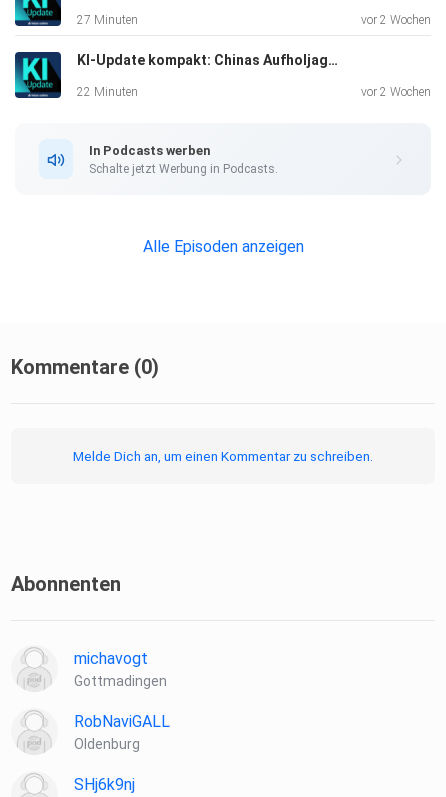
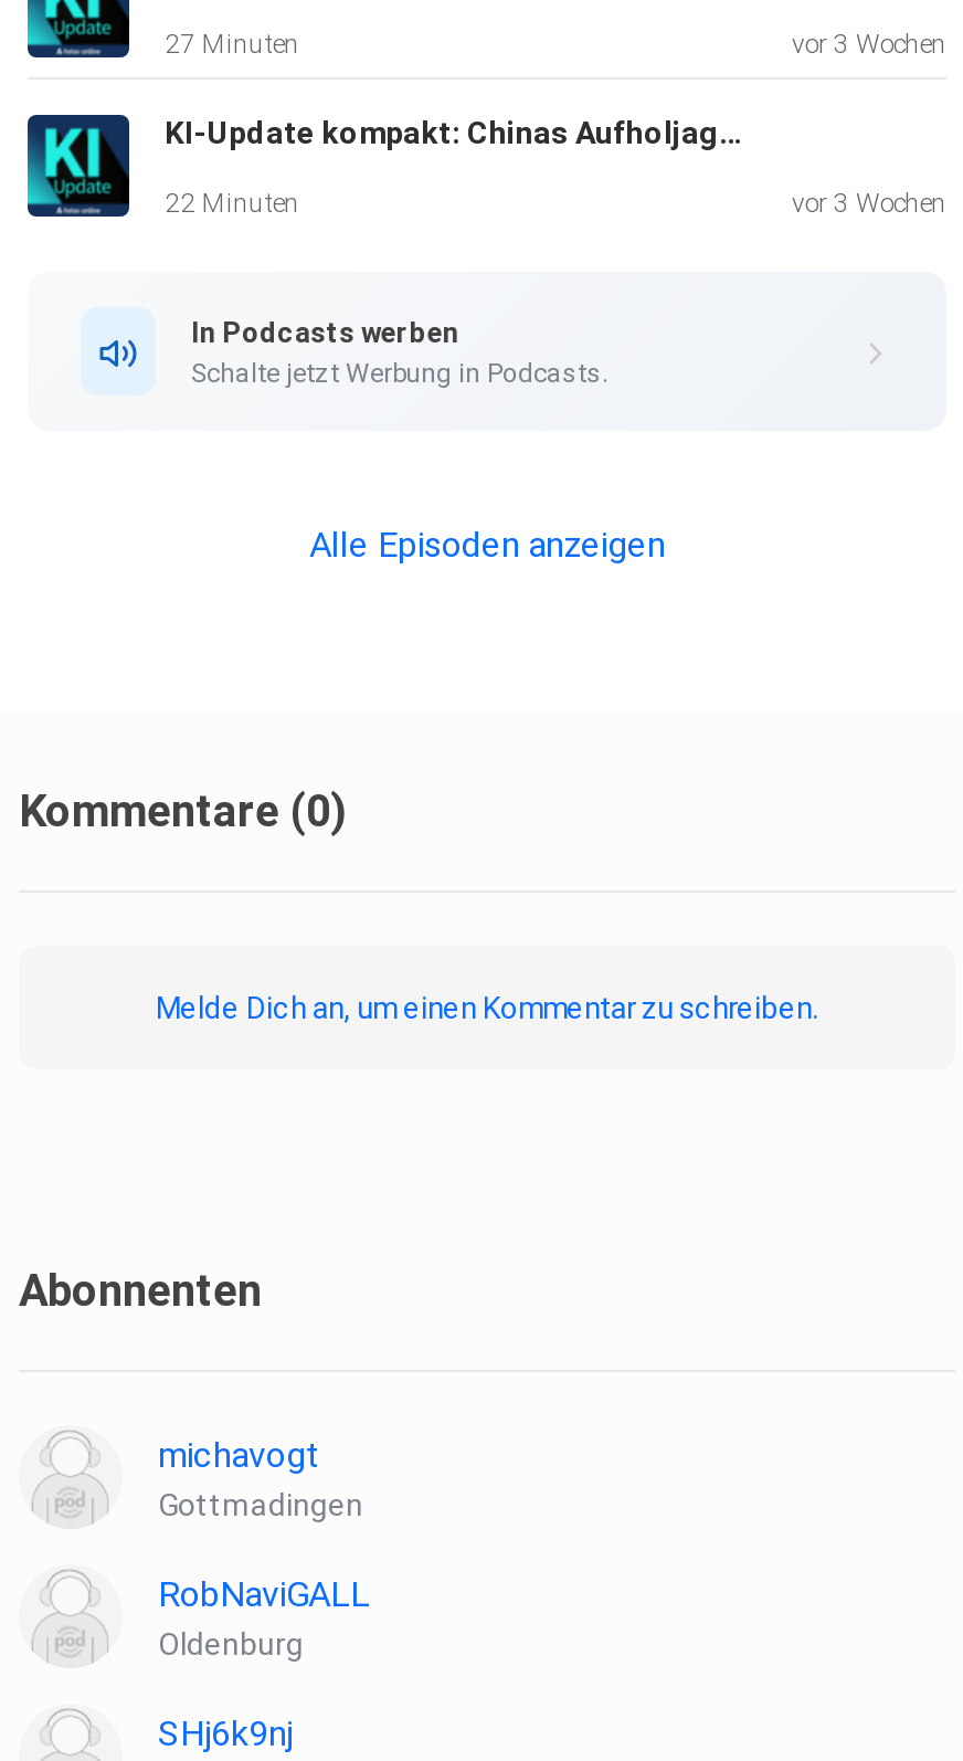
[361,13,431,27] vor 2 Wochen -> [792,29,946,60] vor 3 Wochen
[361,85,431,99] vor 2 Wochen -> [792,188,946,219] vor 3 Wochen

